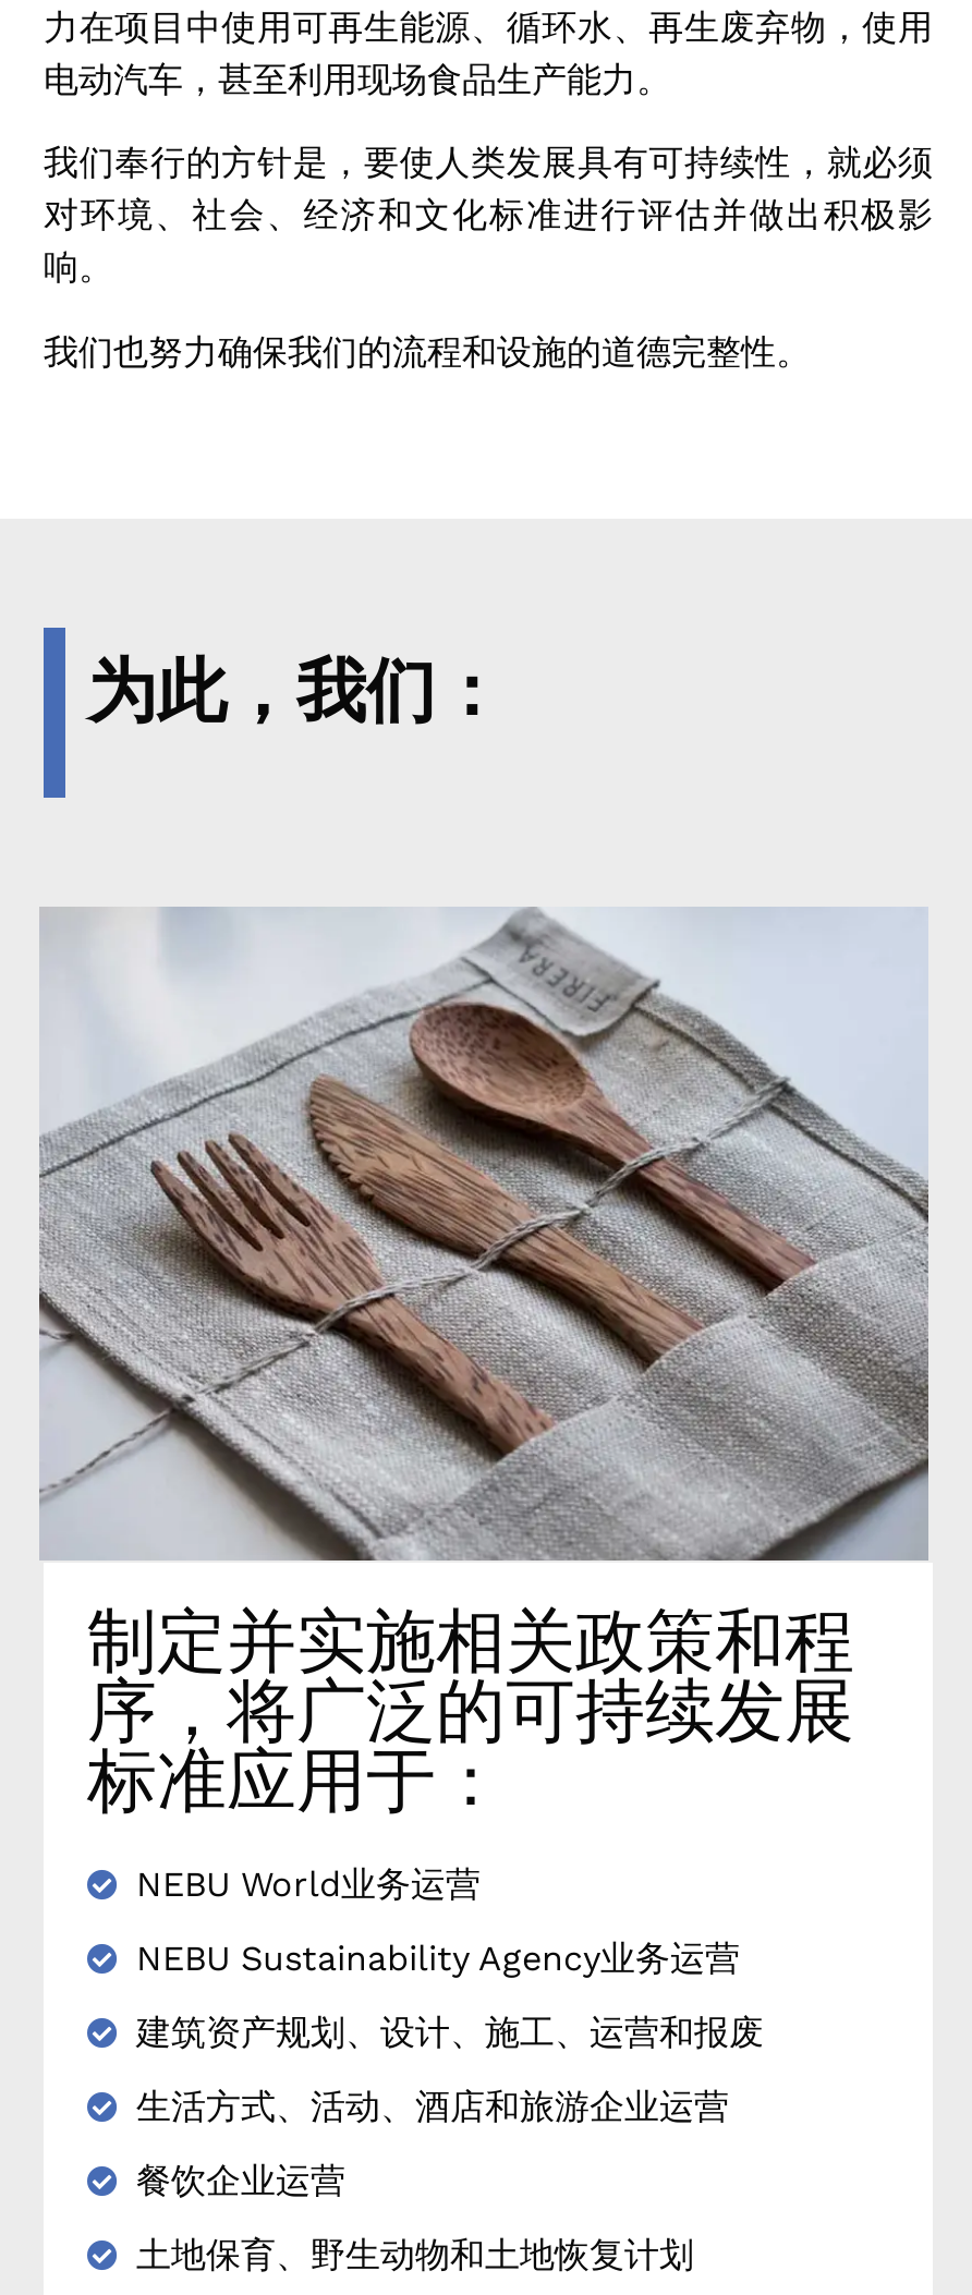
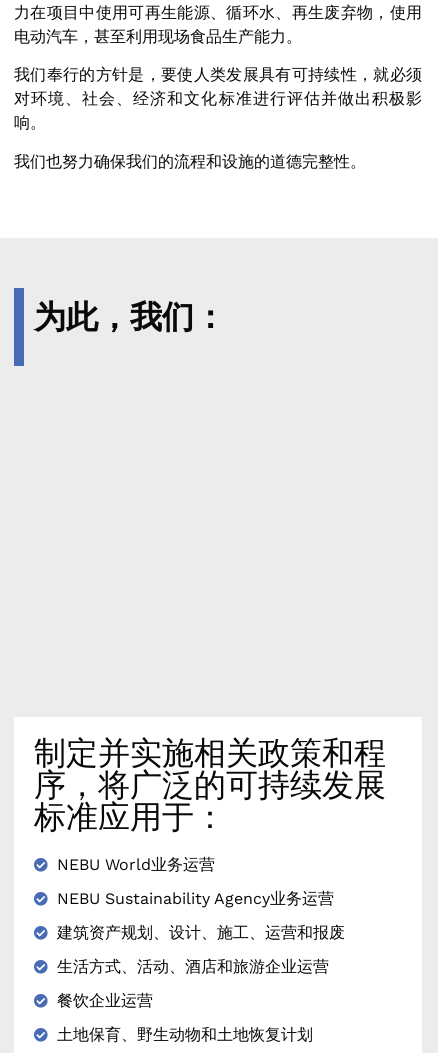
[37,907,931,1563] [image] -> none

